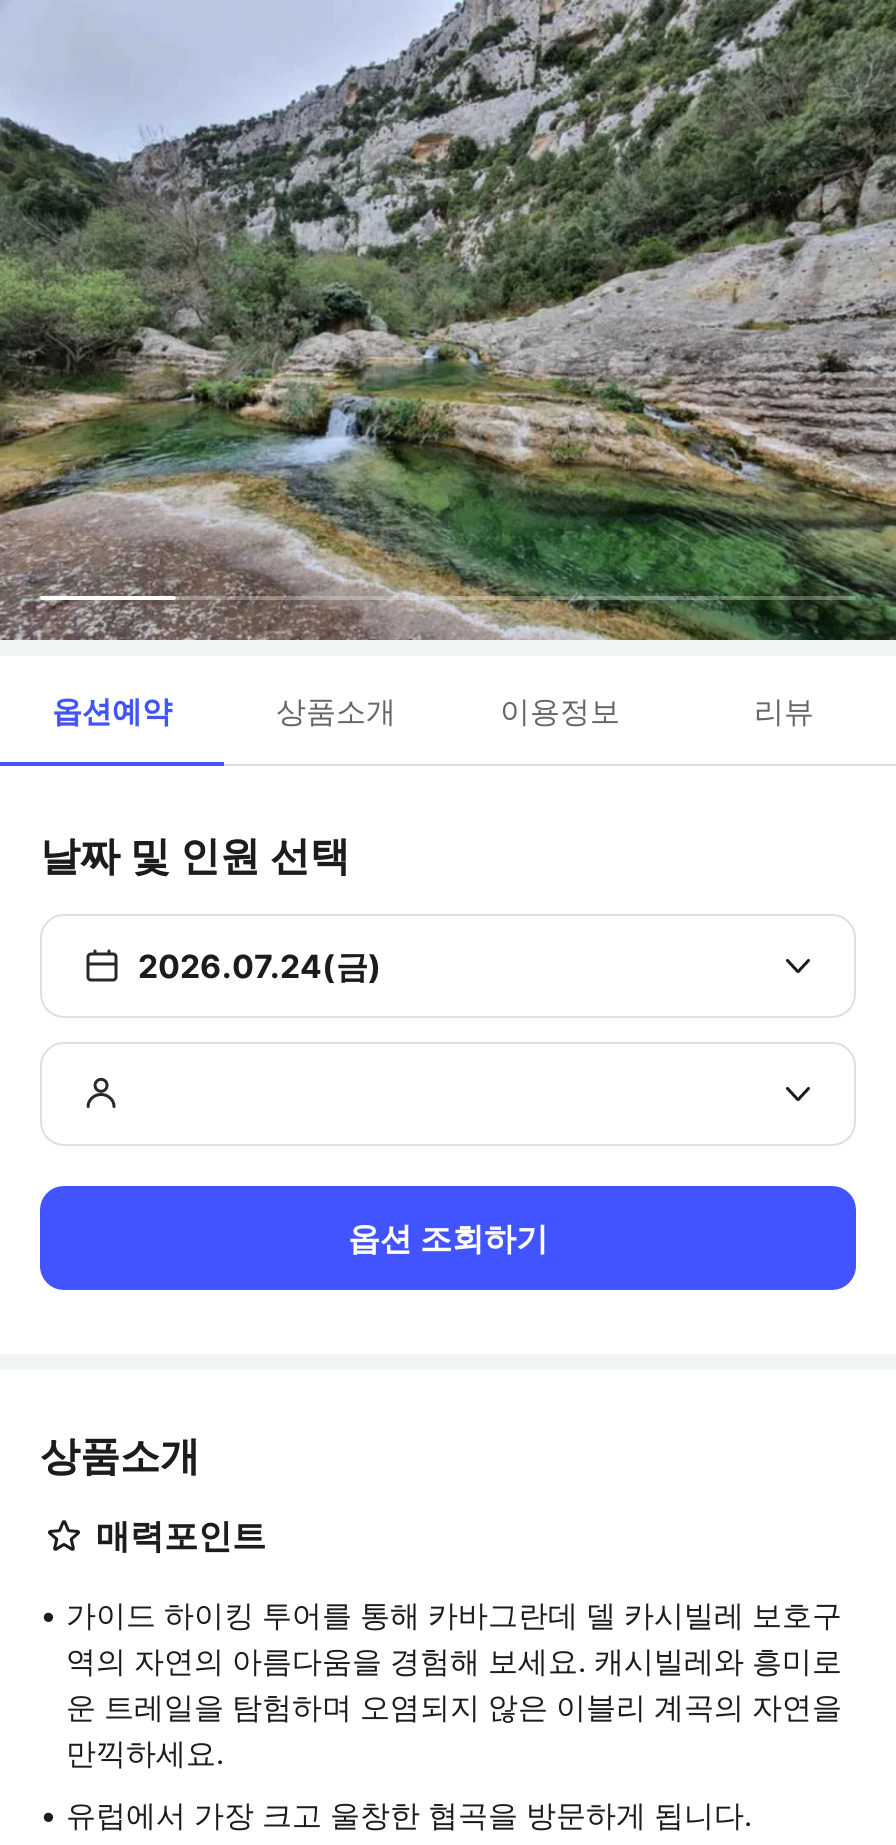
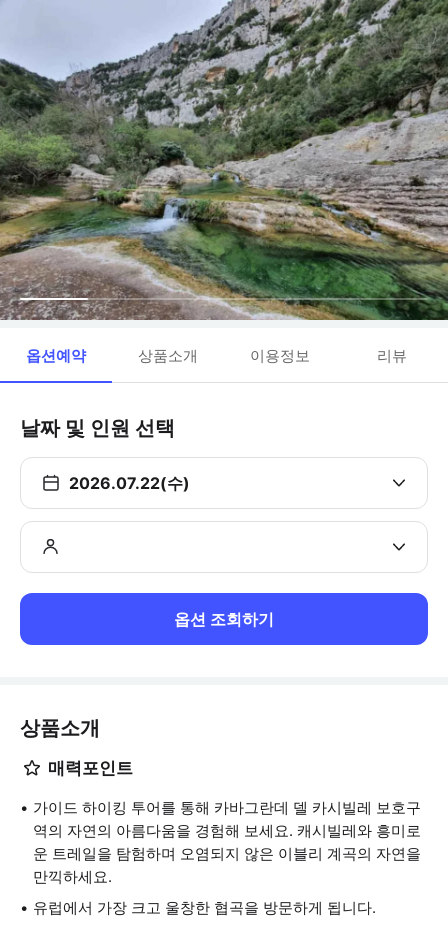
[138,946,382,986] 2026.07.24(금) -> [69,473,190,493] 2026.07.22(수)

